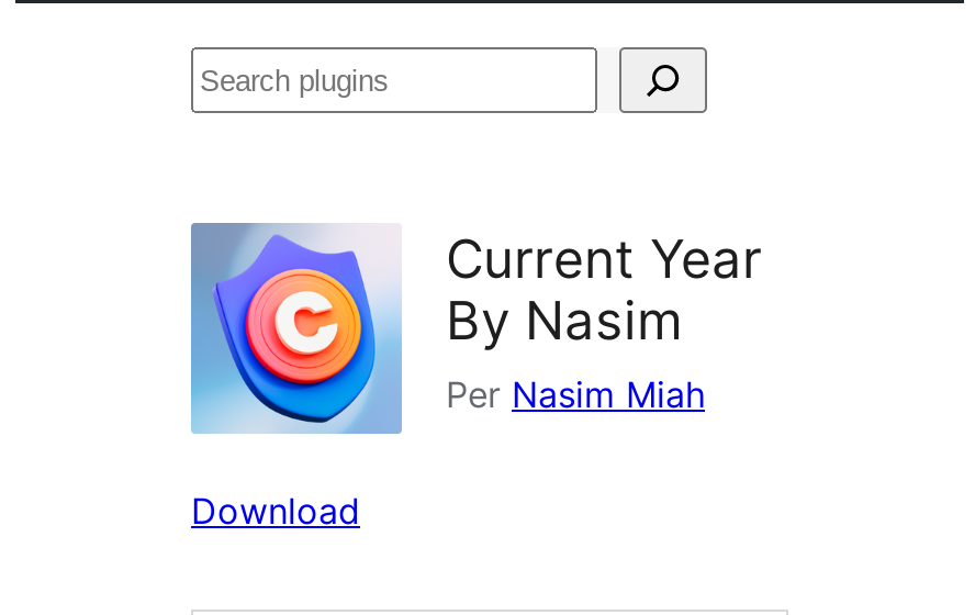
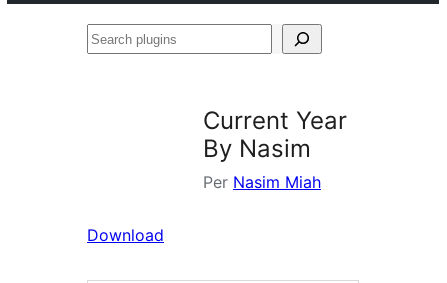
[189,221,404,436] [image] -> none

